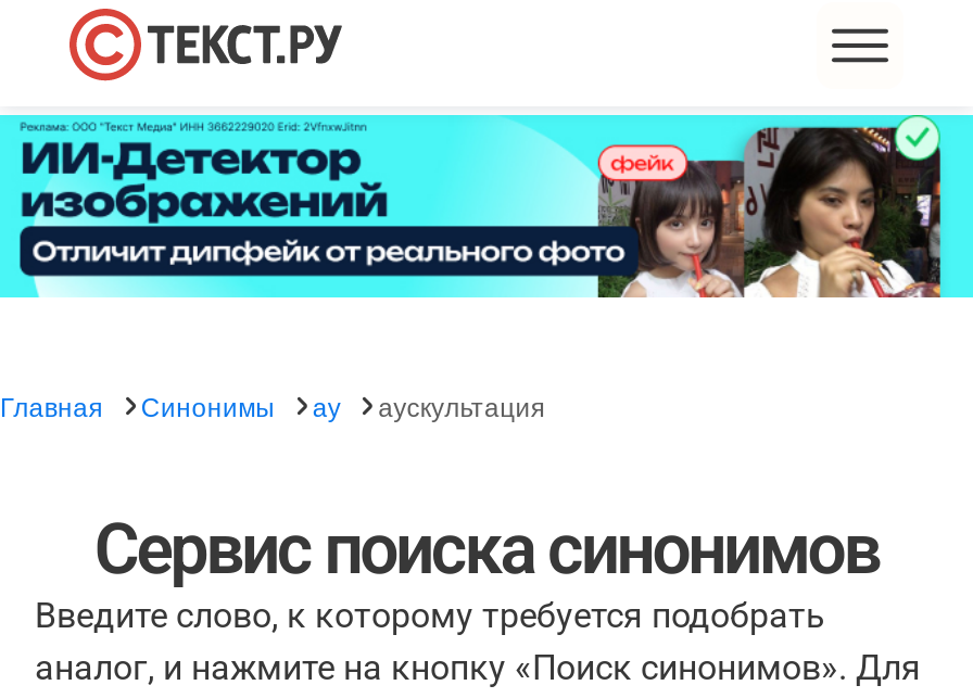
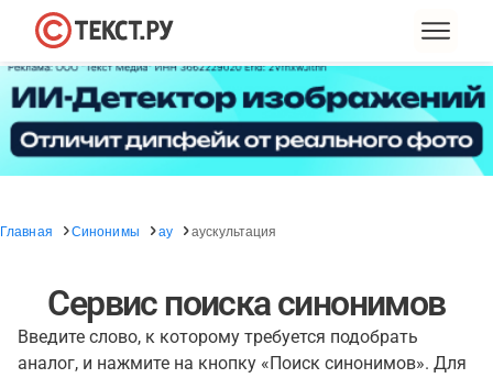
[7,115,953,300] [image] -> [3,65,486,177] [image]

